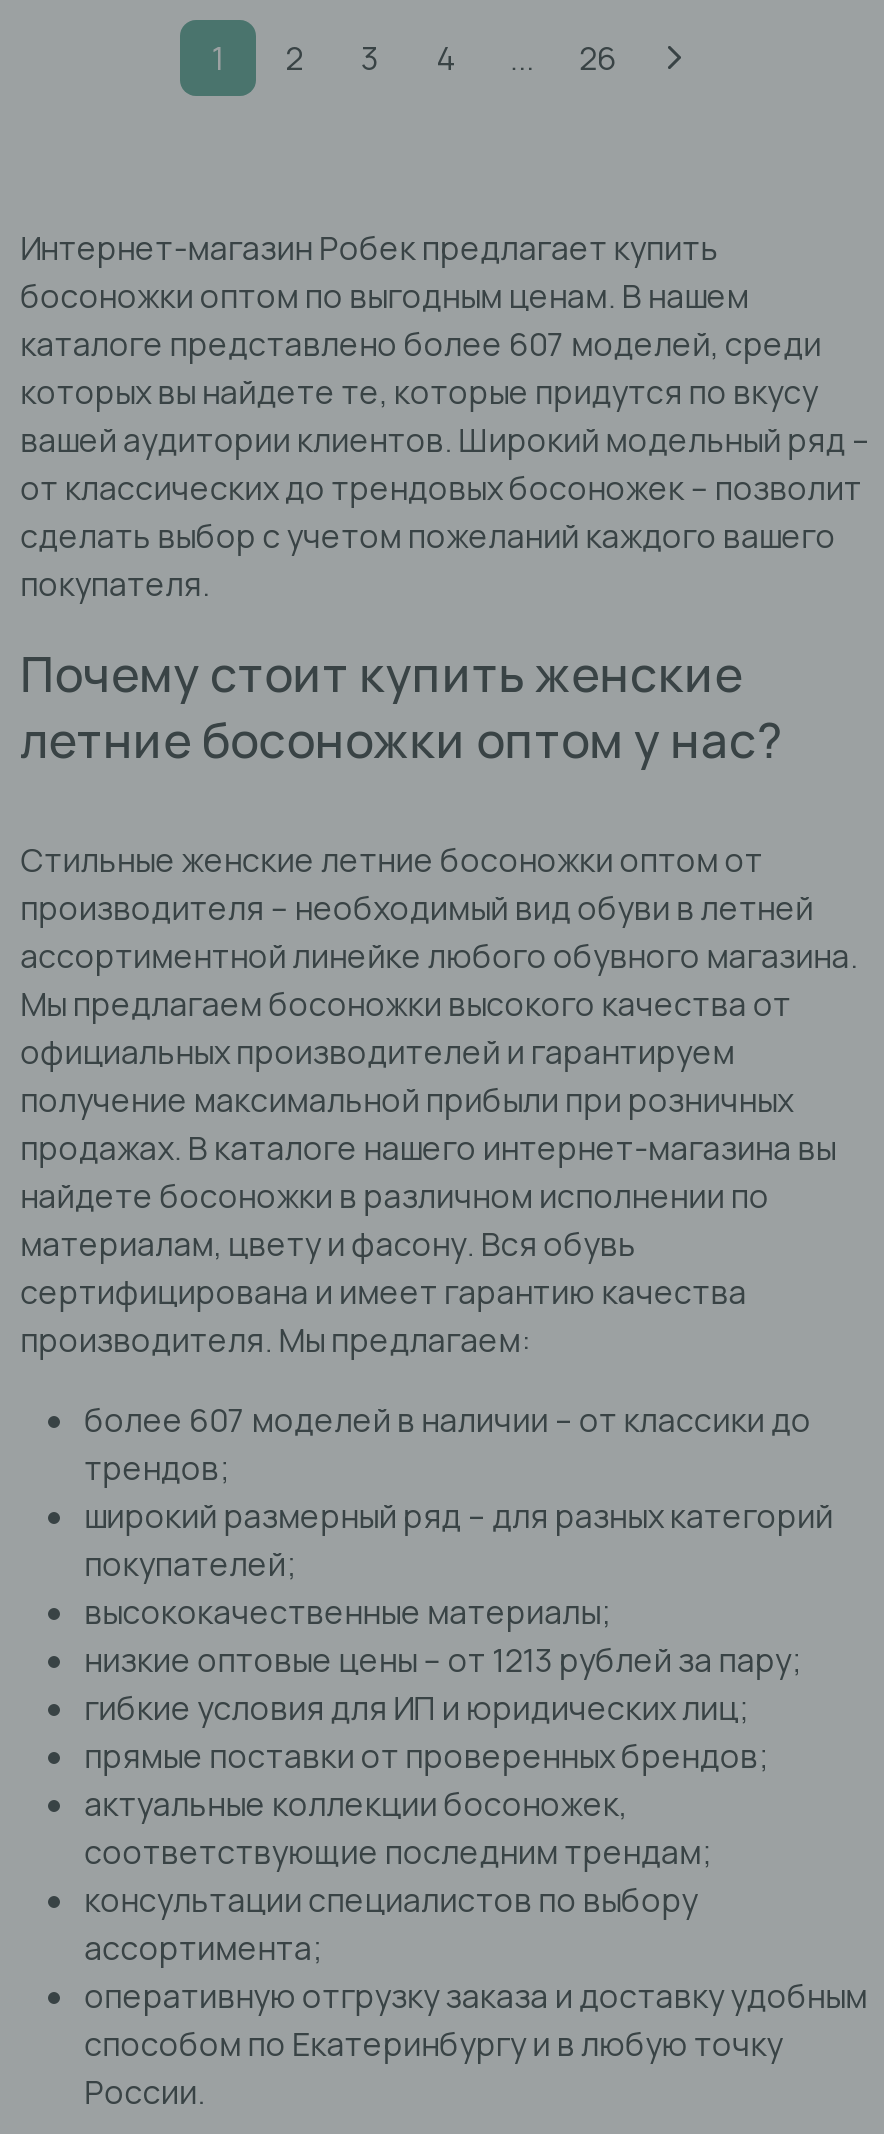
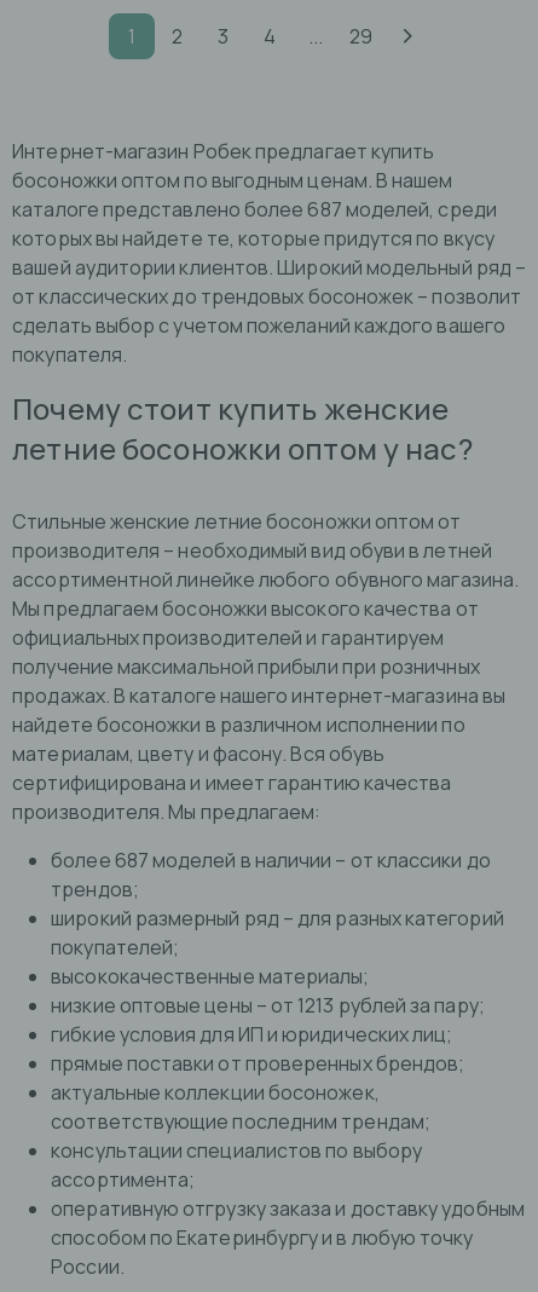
[579,35,617,79] 26 -> [350,23,373,50] 29
[20,321,822,365] каталоге представлено более 607 моделей, среди -> [12,196,497,223] каталоге представлено более 687 моделей, среди
[84,1397,811,1441] более 607 моделей в наличии – от классики до -> [51,847,490,874] более 687 моделей в наличии – от классики до

